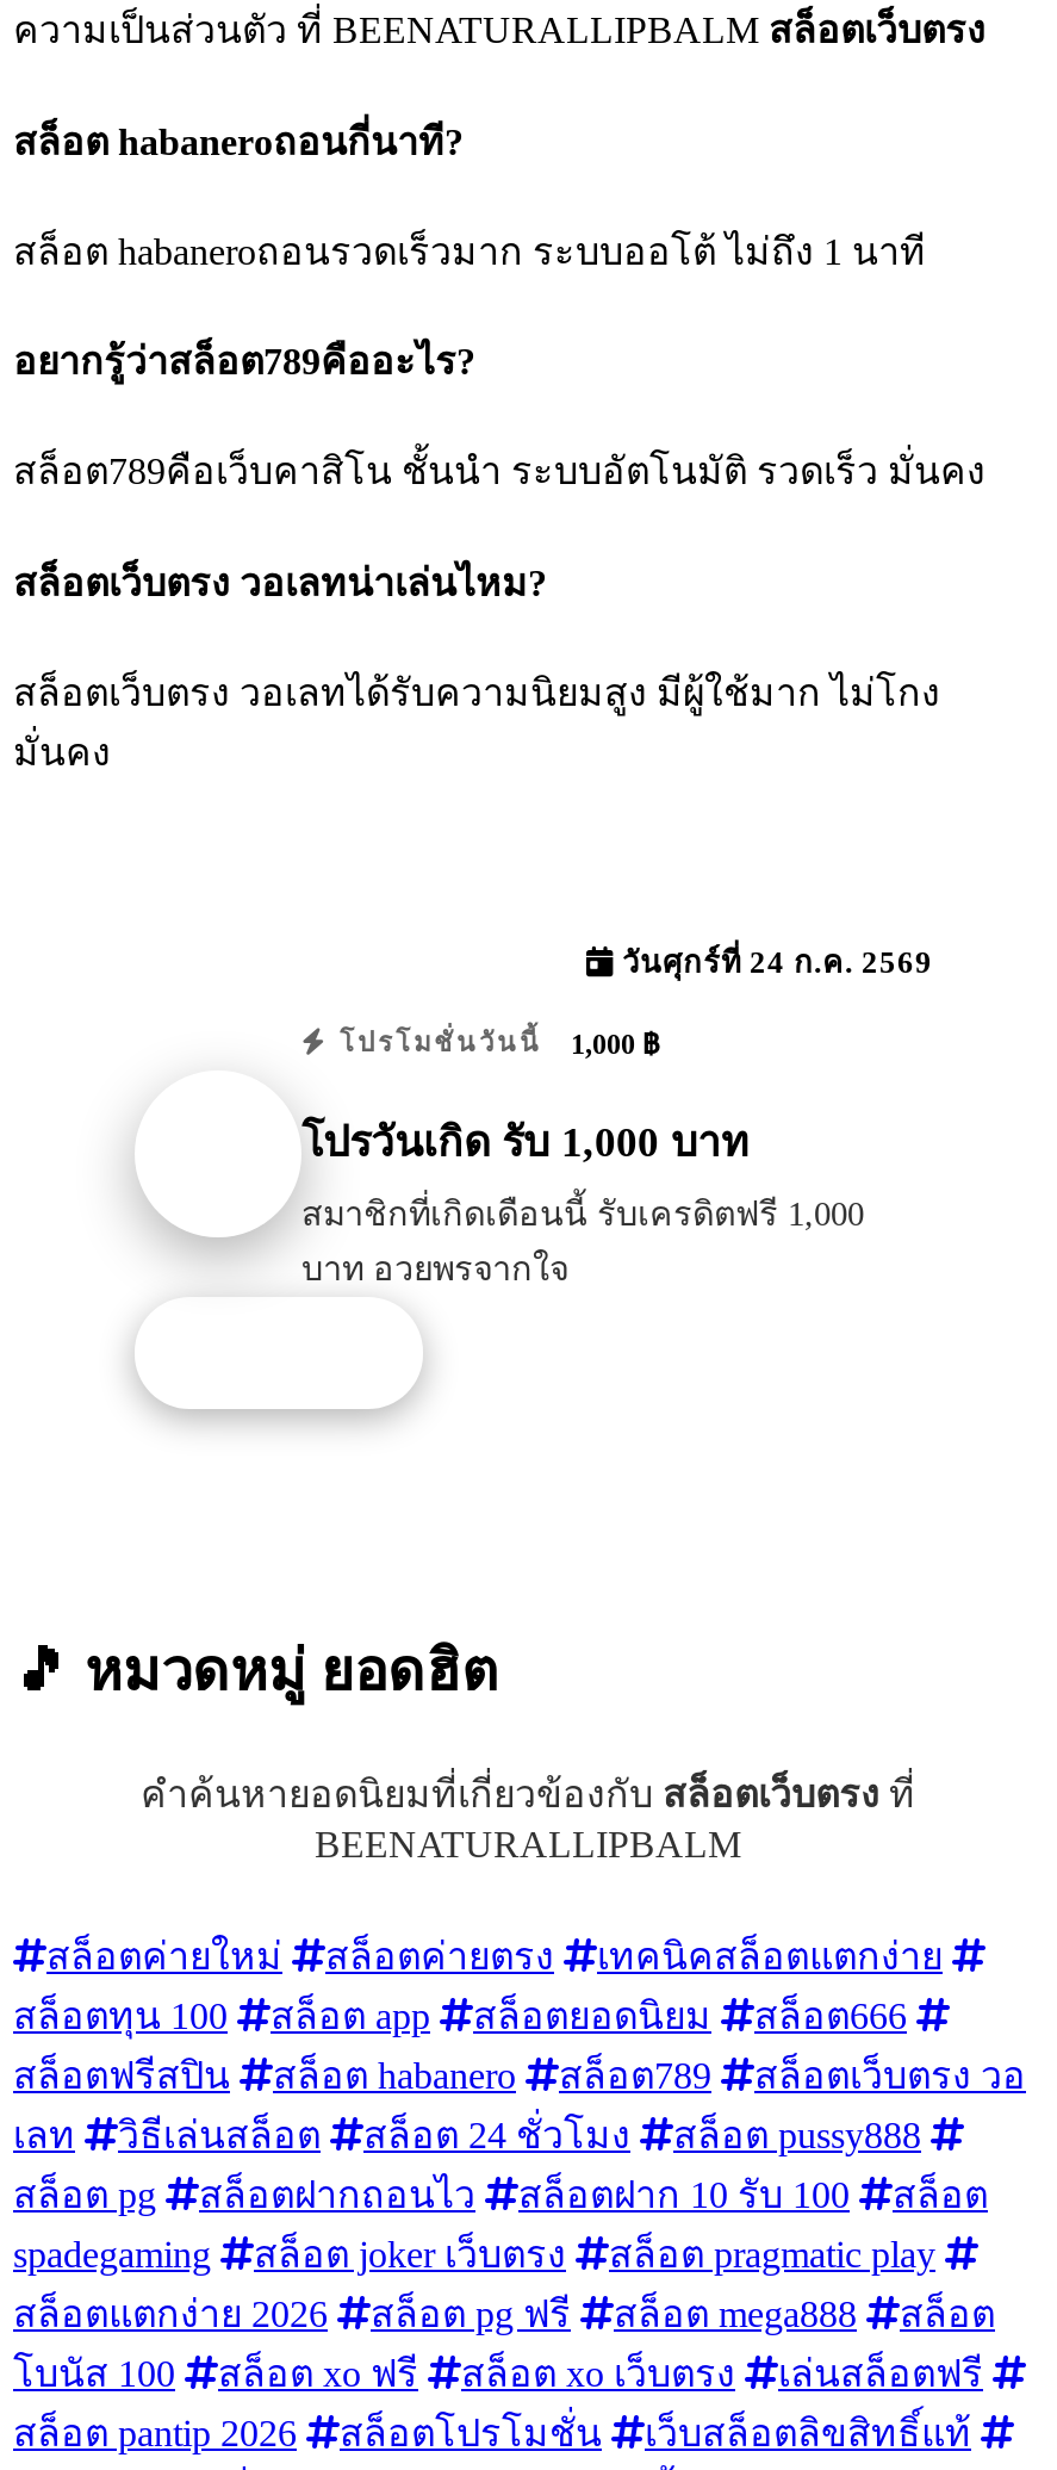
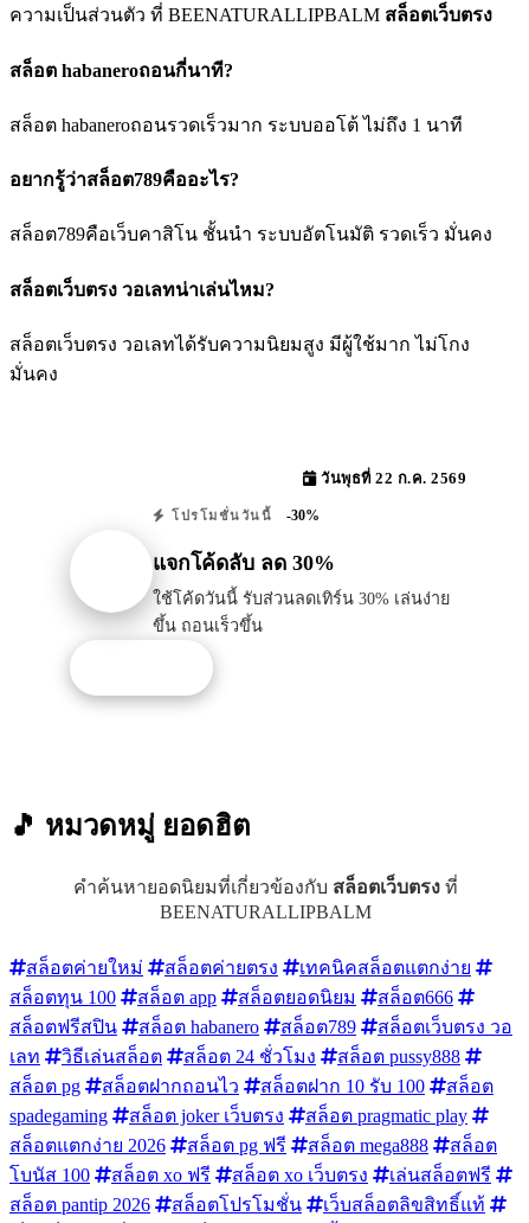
[614,946,933,980] วันศุกร์ที่ 24 ก.ค. 2569 -> [317,470,466,487] วันพุธที่ 22 ก.ค. 2569
[329,1027,659,1061] โปรโมชั่นวันนี้ 1,000 ฿ -> [166,507,320,524] โปรโมชั่นวันนี้ -30%
[301,1117,750,1165] โปรวันเกิด รับ 1,000 บาท -> [153,550,335,574] แจกโค้ดลับ ลด 30%
[301,1193,864,1286] สมาชิกที่เกิดเดือนนี้ รับเครดิตฟรี 1,000 | บาท อวยพรจากใจ -> [153,588,450,635] ใช้โค้ดวันนี้ รับส่วนลดเทิร์น 30% เล่นง่าย | ขึ้น ถอนเร็วขึ้น

